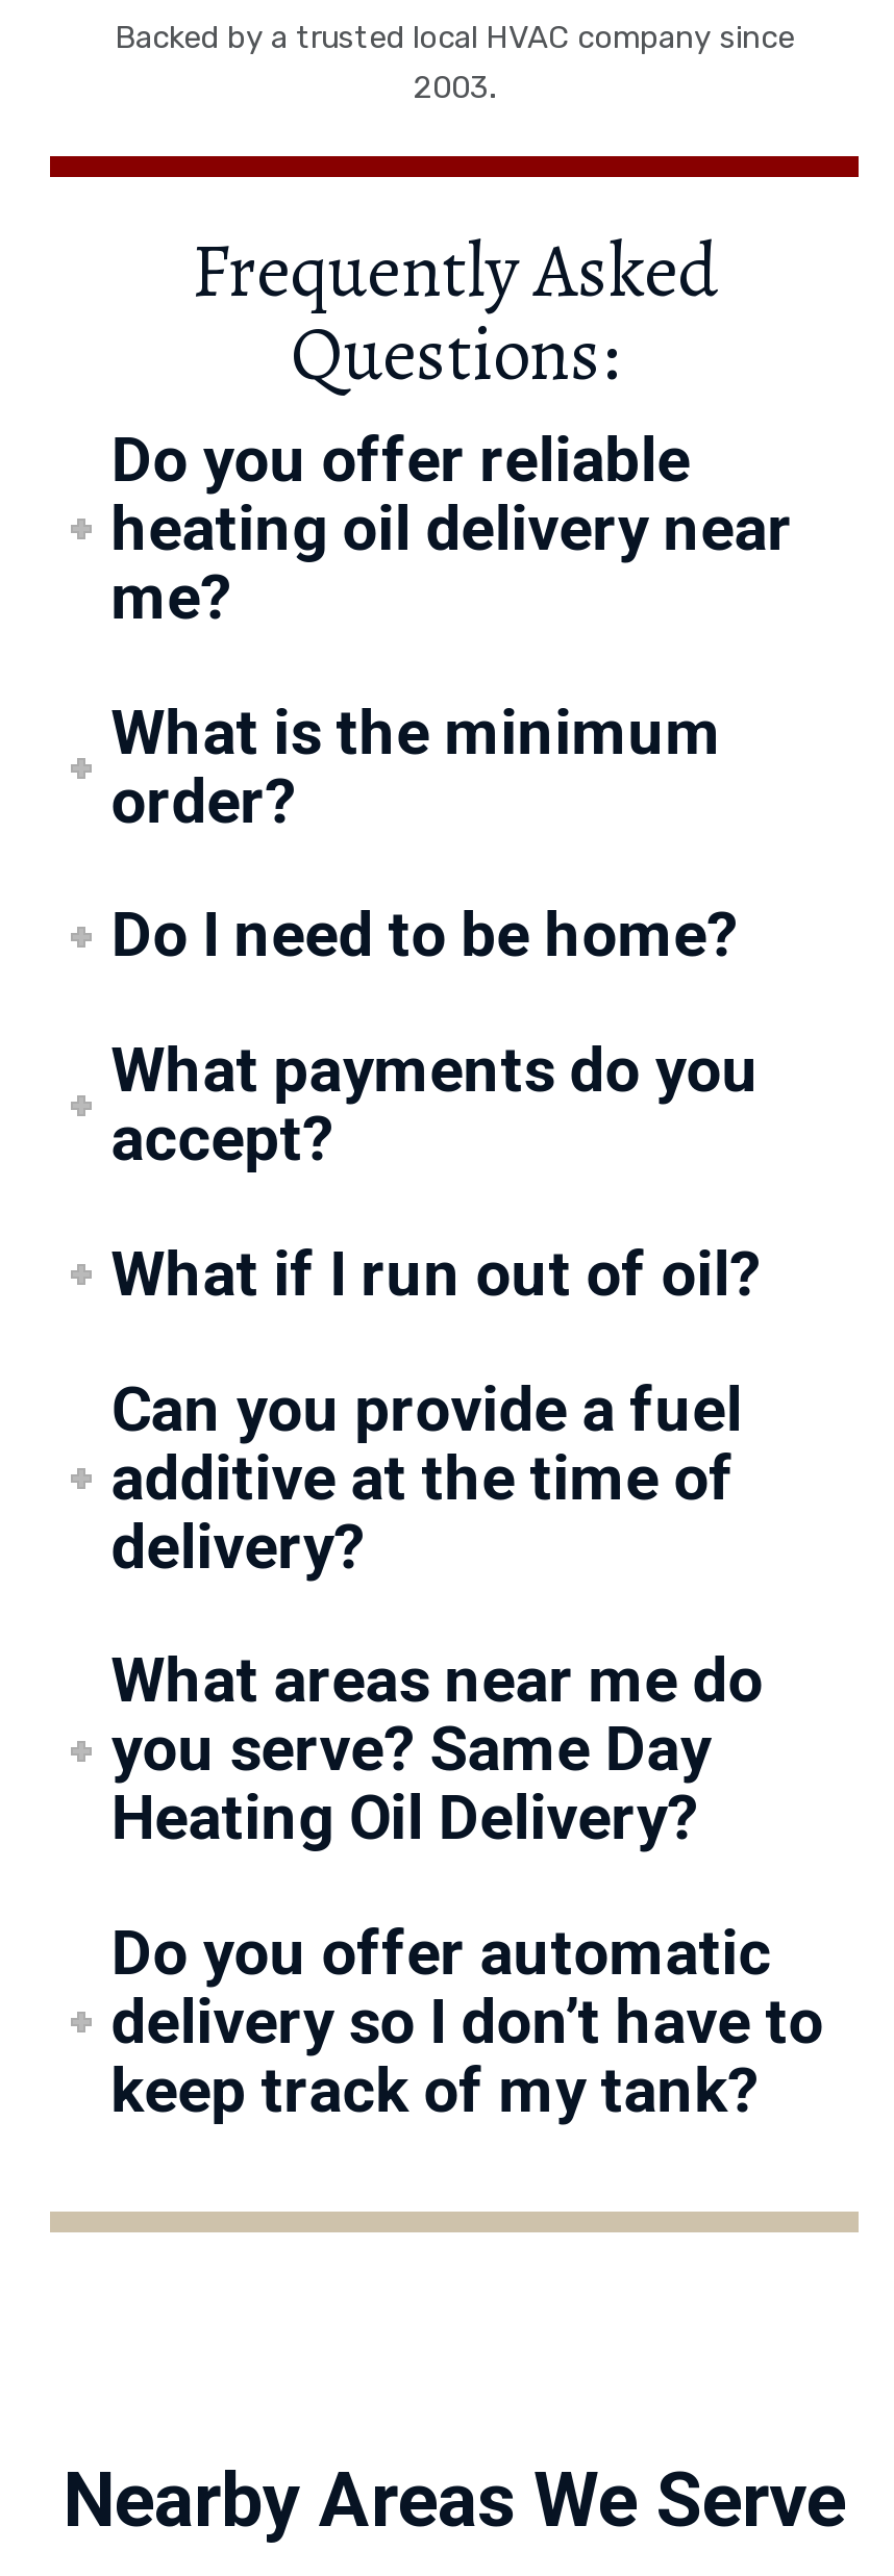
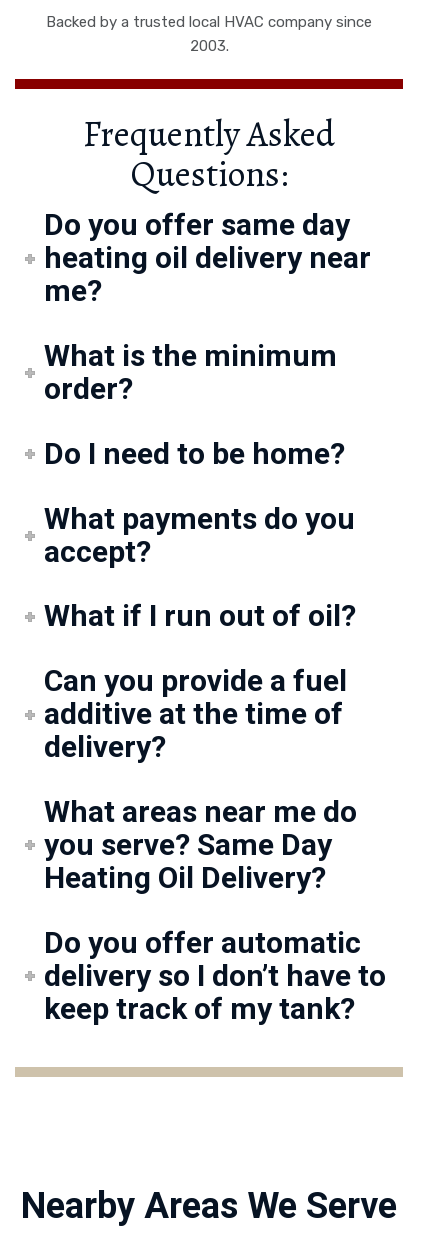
[111,423,690,495] Do you offer reliable -> [44,207,350,242] Do you offer same day

